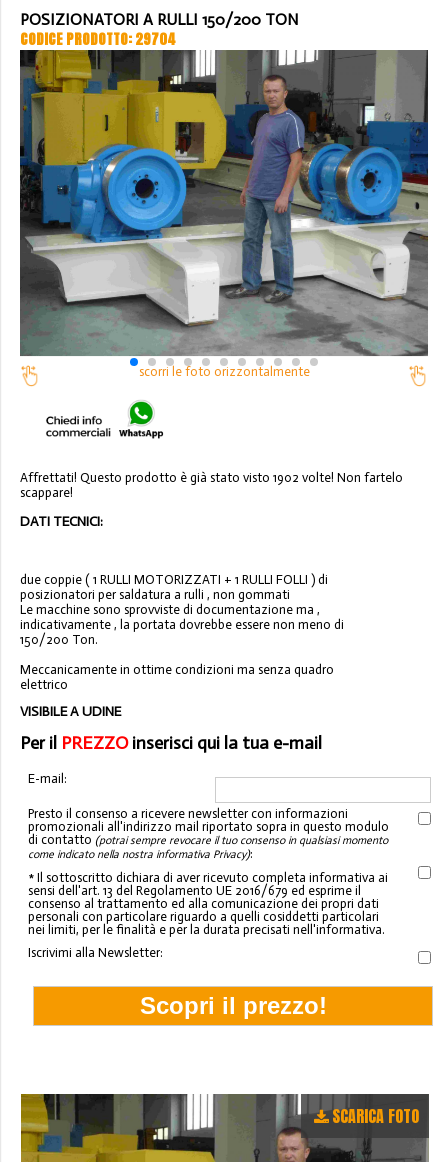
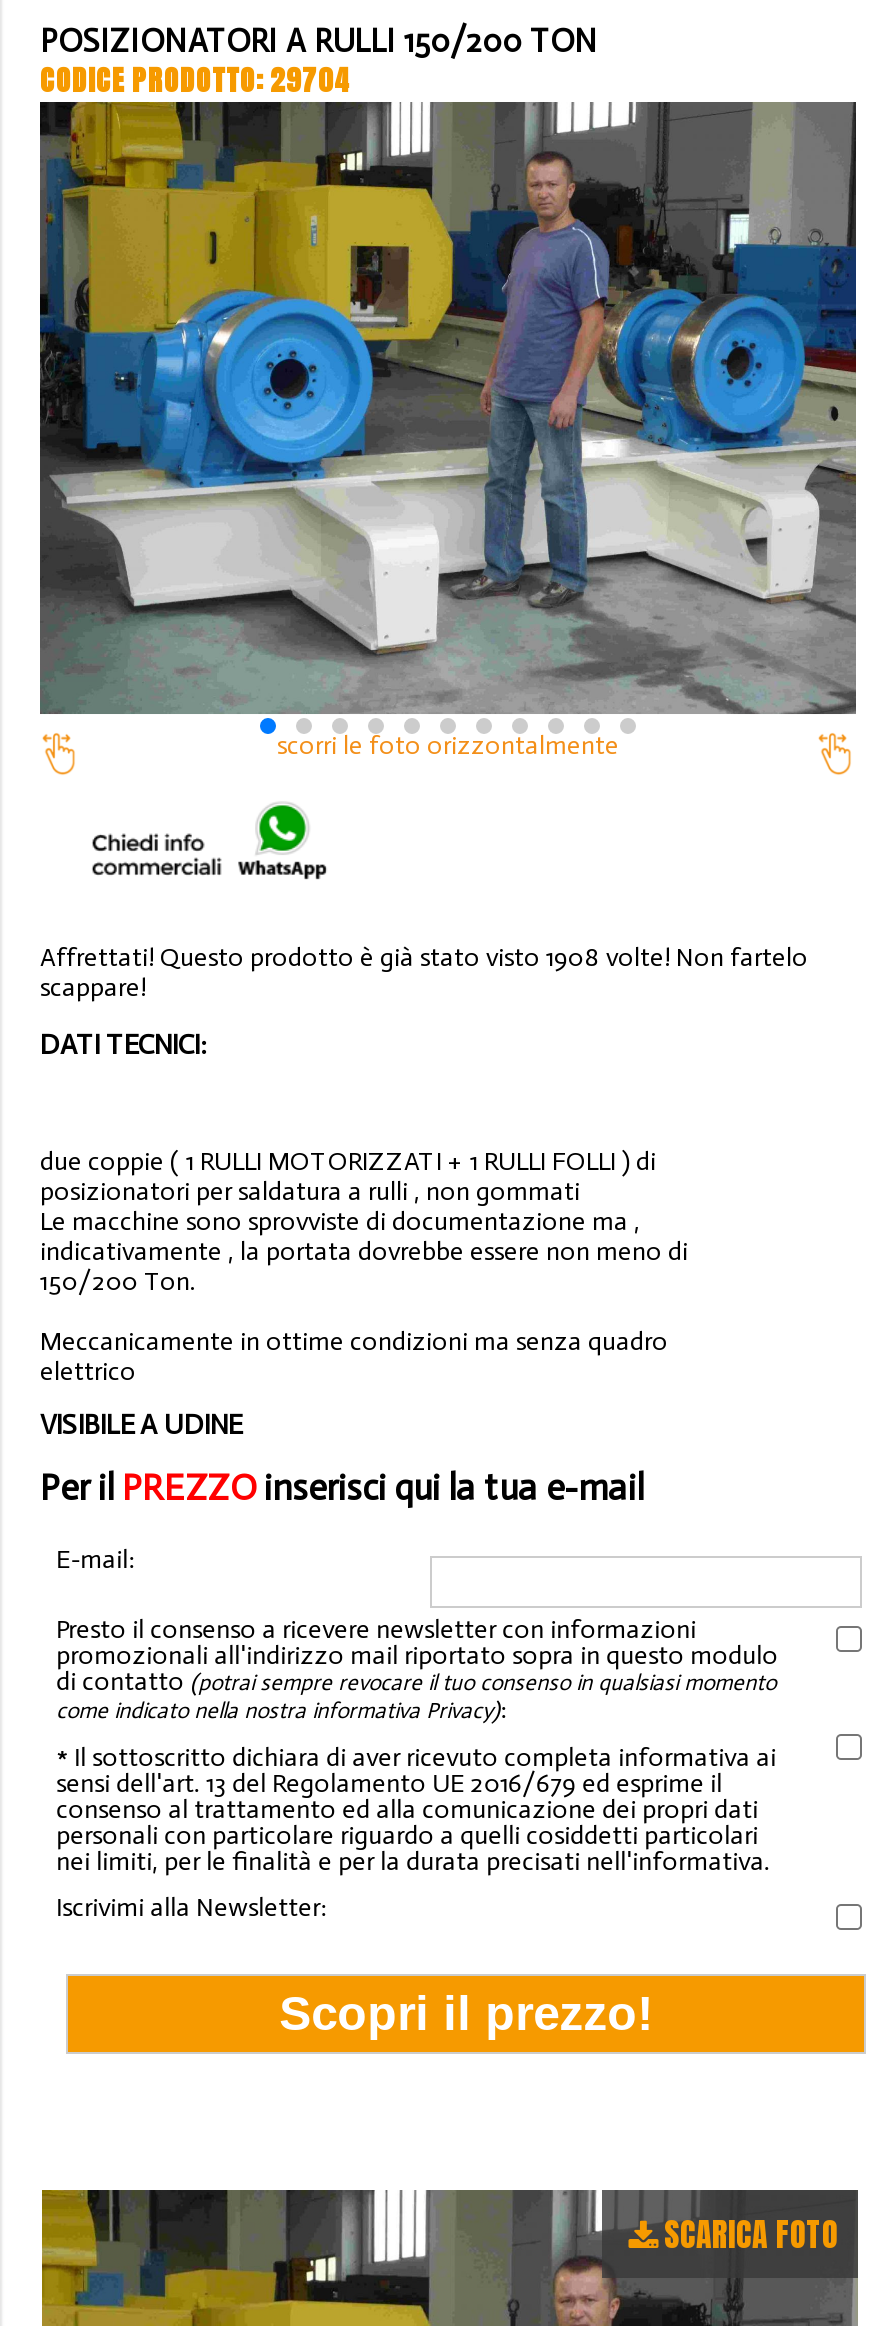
[20,470,403,485] Affrettati! Questo prodotto è già stato visto 1902 volte! Non fartelo -> [40,943,808,973] Affrettati! Questo prodotto è già stato visto 1908 volte! Non fartelo

